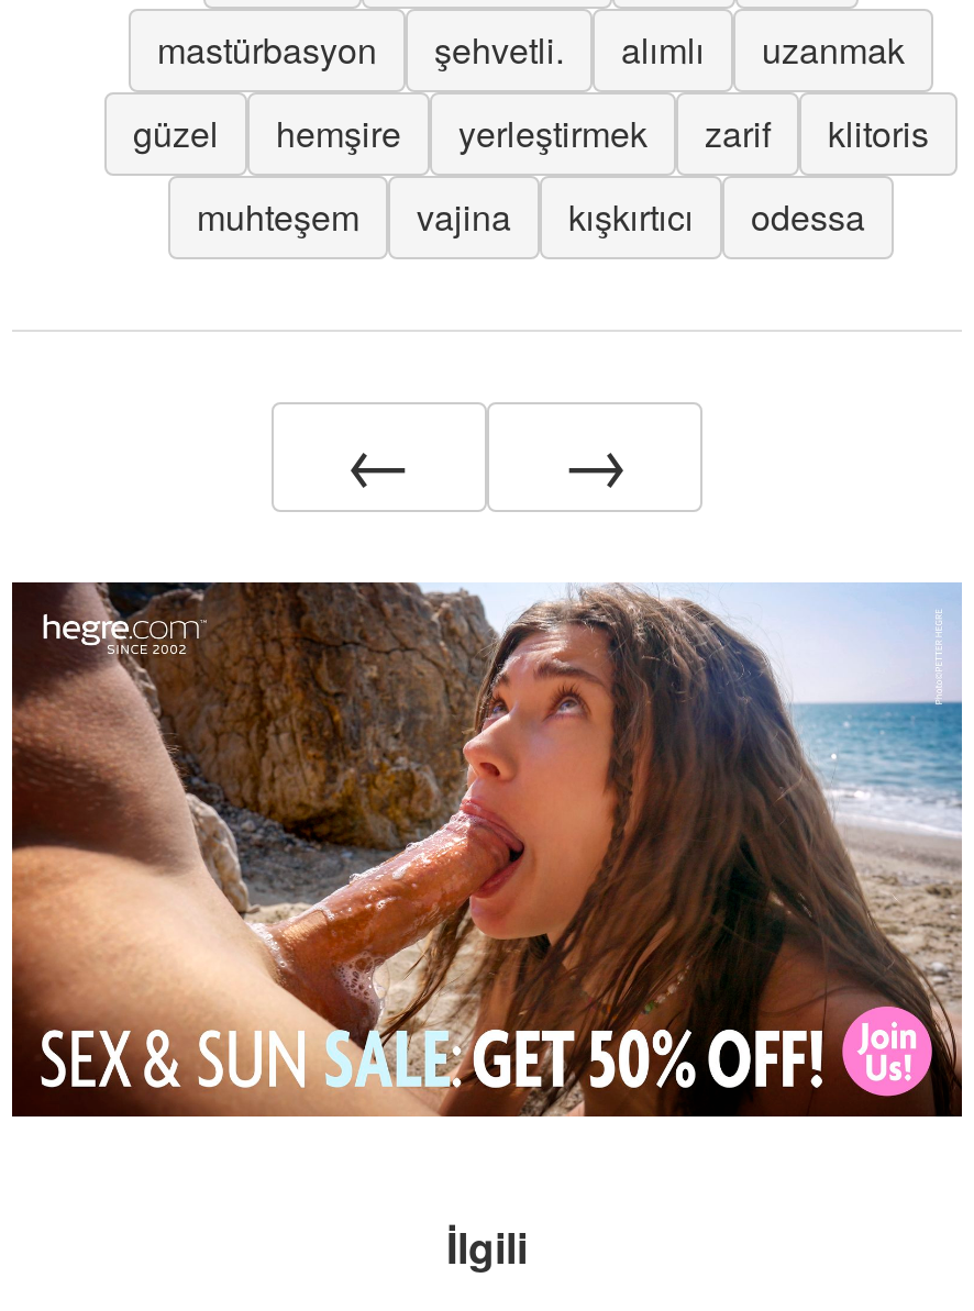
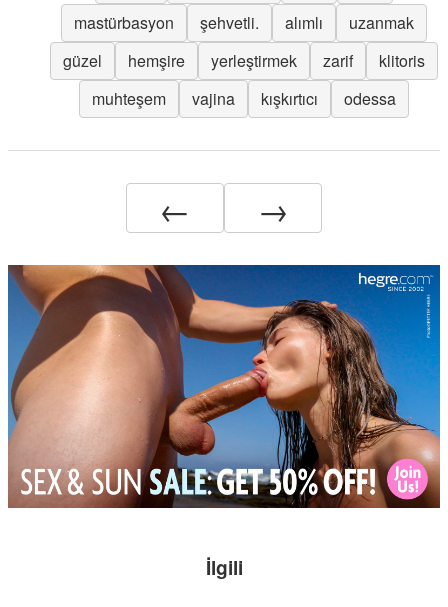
[10,580,964,1119] [image] -> [7,264,441,509] [image]

